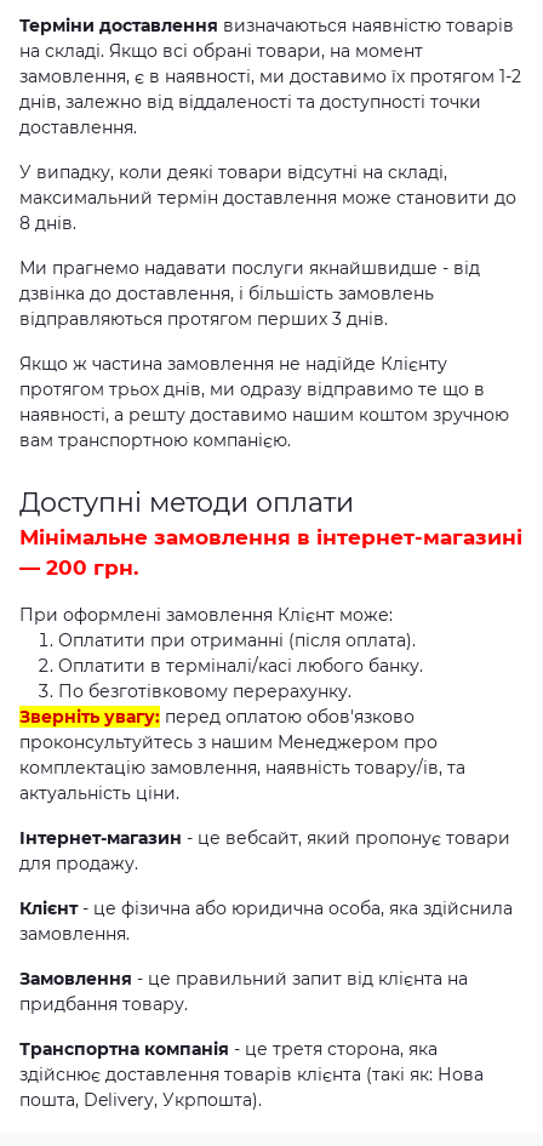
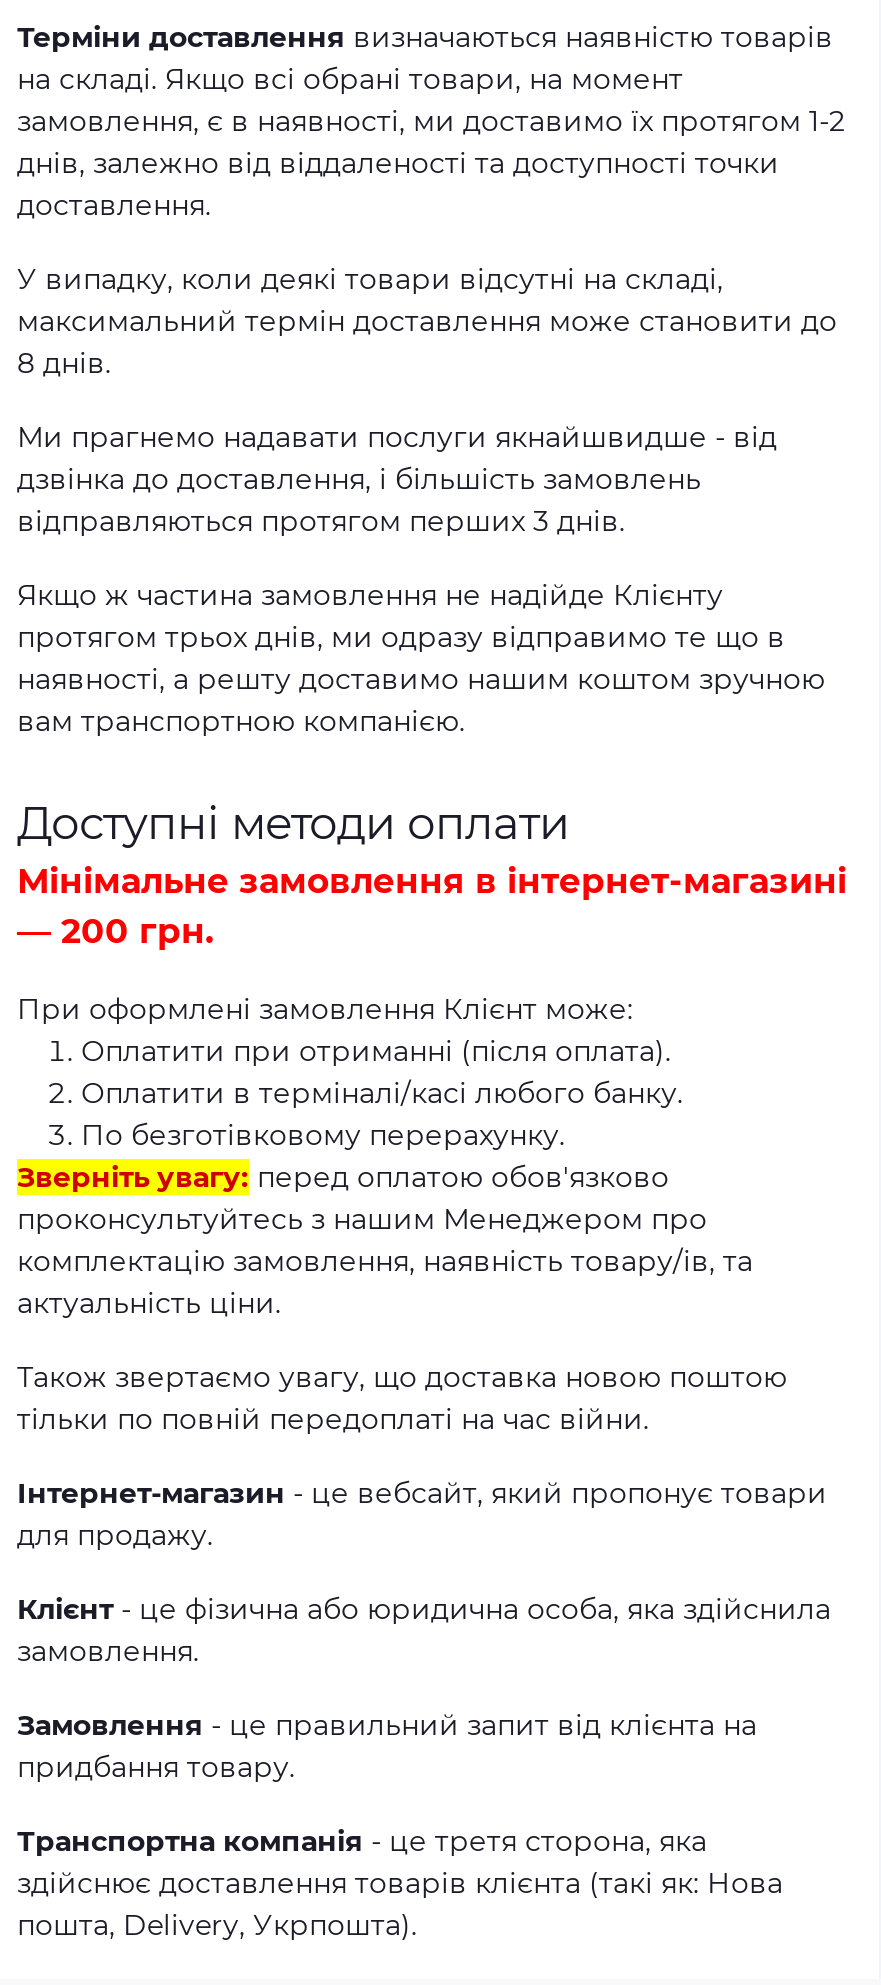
none -> [17,1358,787,1436] Також звертаємо увагу, що доставка новою поштою | тільки по повній передоплаті на час війни.

